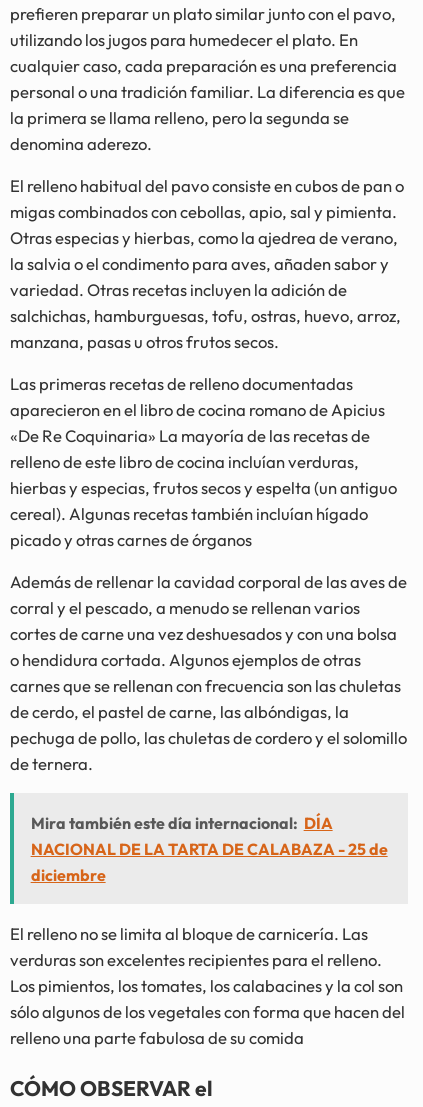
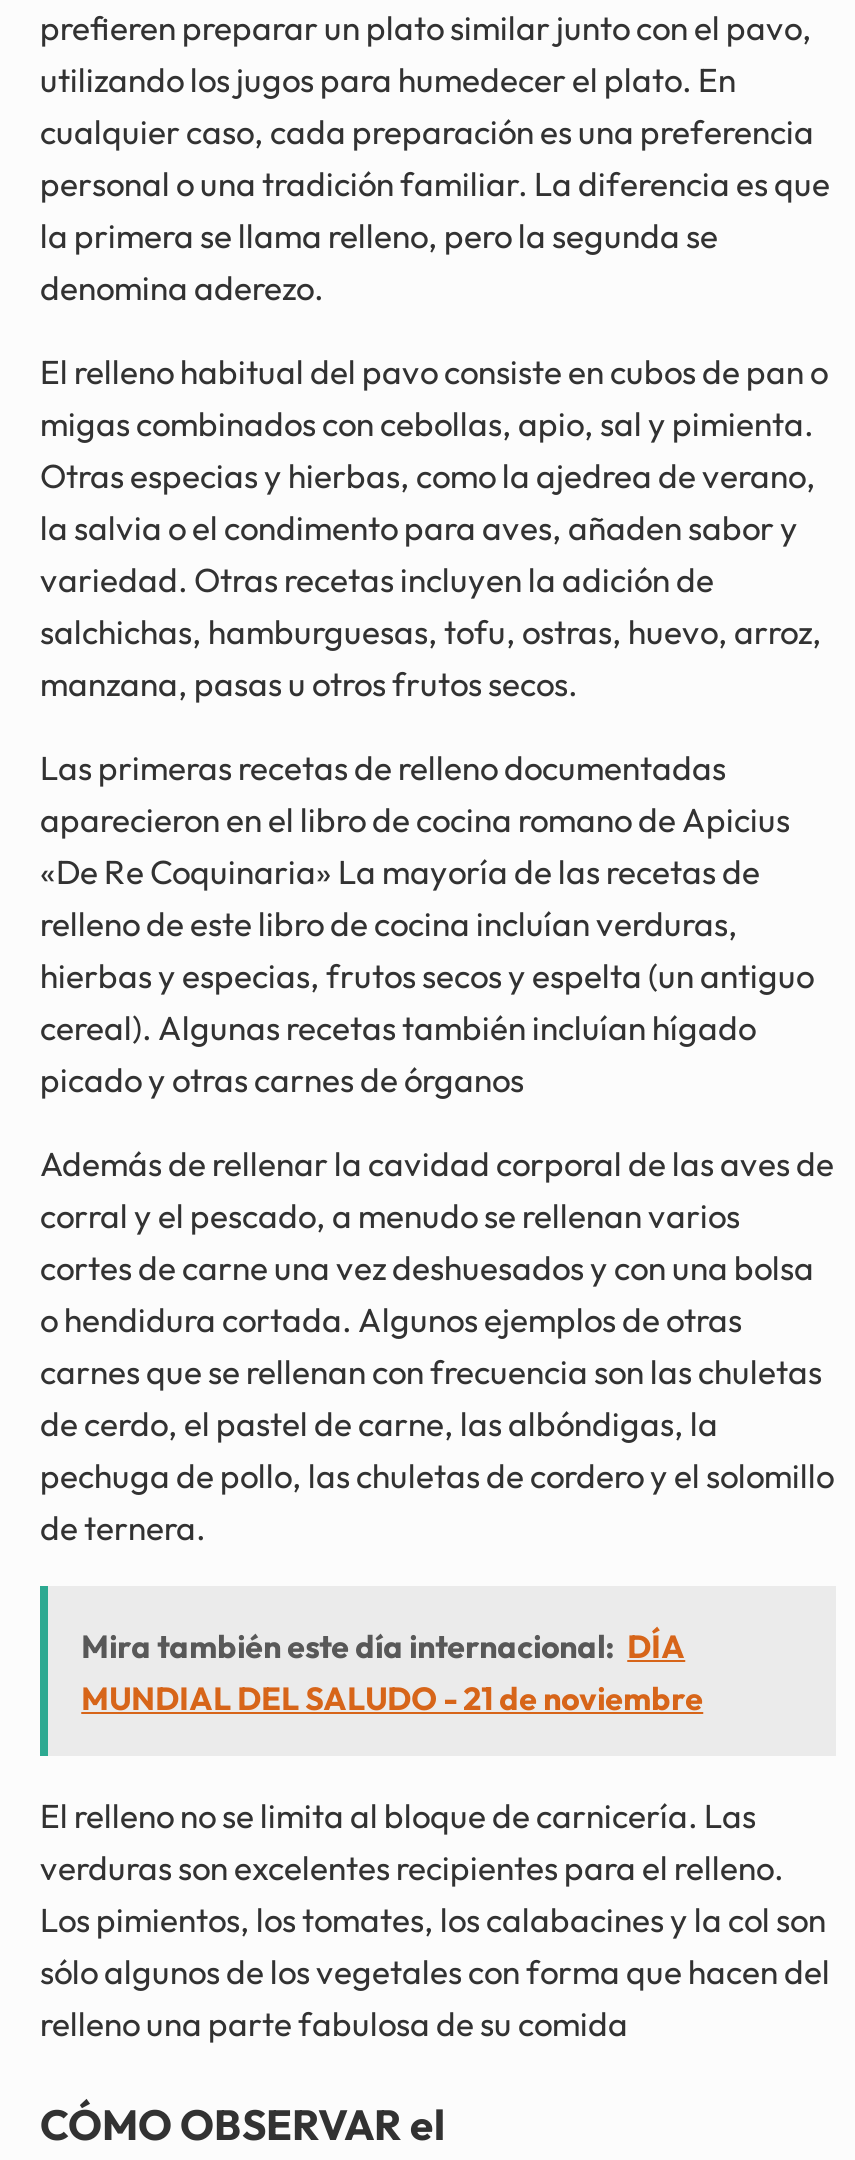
[31,839,388,885] NACIONAL DE LA TARTA DE CALABAZA - 25 de | diciembre -> [81,1678,703,1718] MUNDIAL DEL SALUDO - 21 de noviembre

